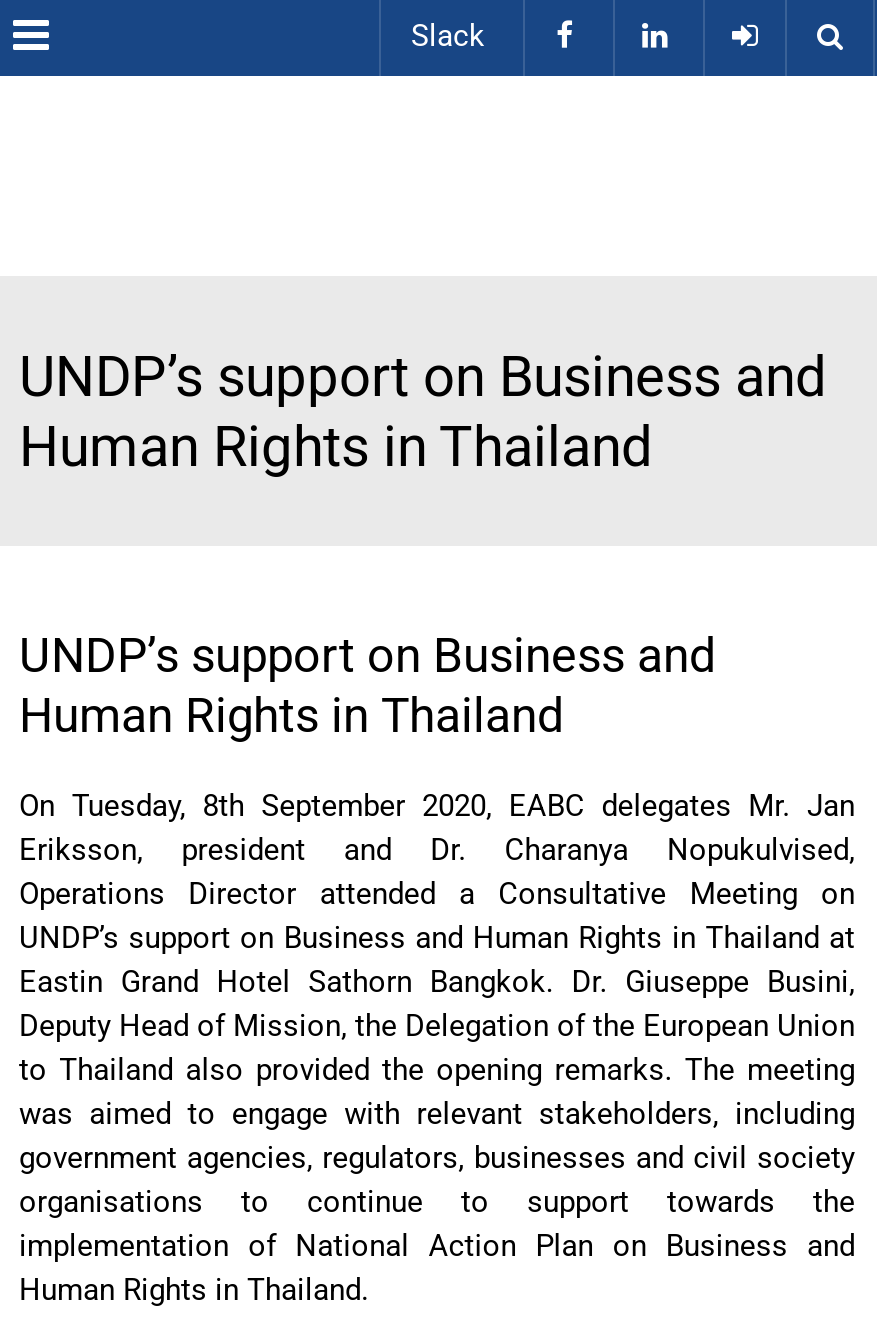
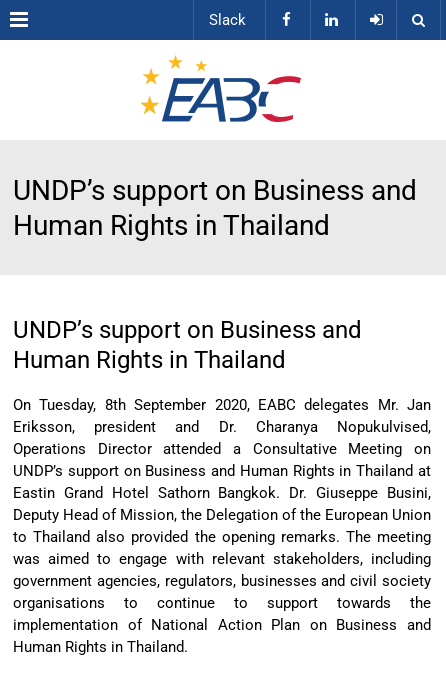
none -> [140,55,302,123] [image]

